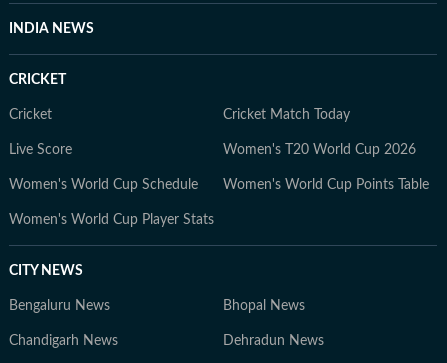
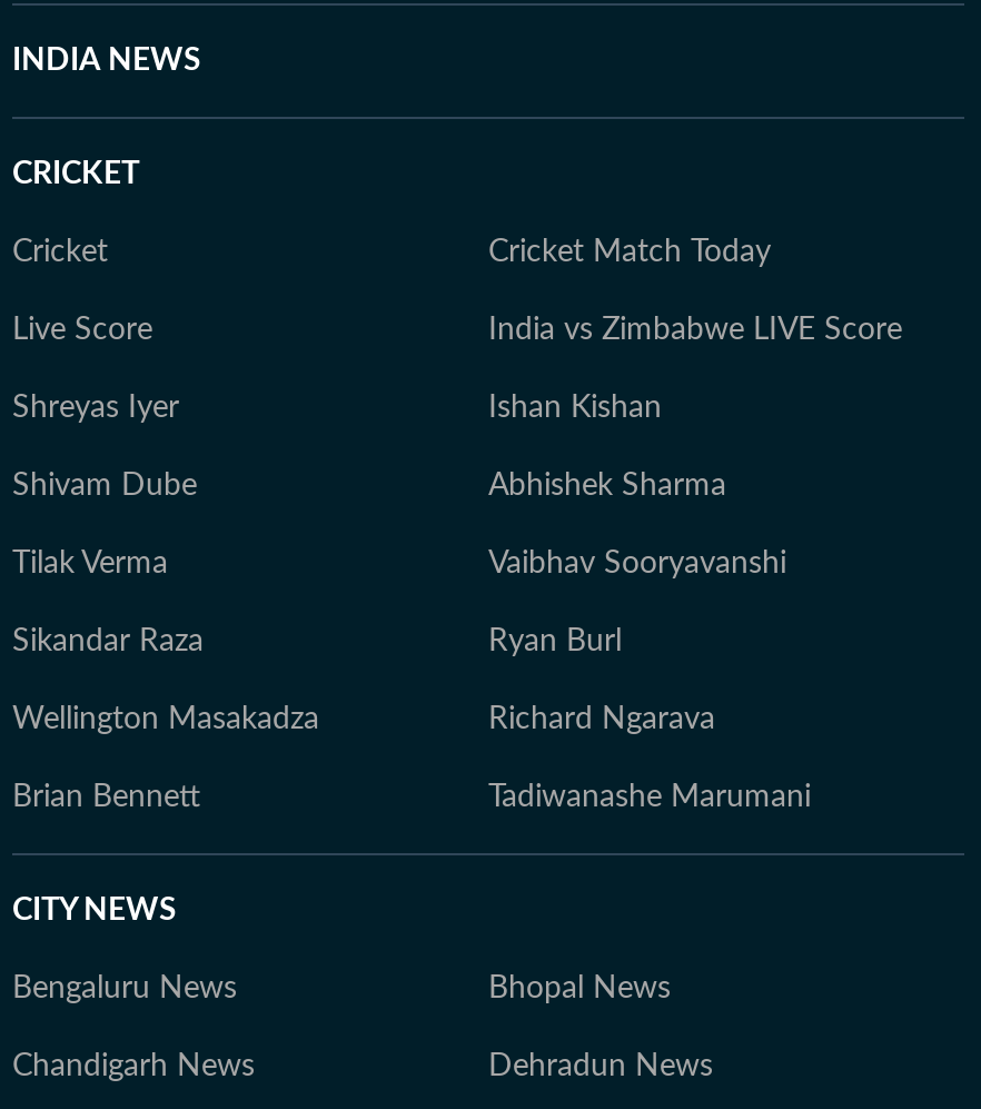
[9,143,429,227] Women's T20 World Cup 2026 | Women's World Cup Schedule | Women's World Cup Points Table | Women's World Cup Player Stats -> [12,315,902,813] India vs Zimbabwe LIVE Score | Shreyas Iyer | Ishan Kishan | Shivam Dube | Abhishek Sharma | Tilak Verma | Vaibhav Sooryavanshi | Sikandar Raza | Ryan Burl | Wellington Masakadza | Richard Ngarava | Brian Bennett | Tadiwanashe Marumani

